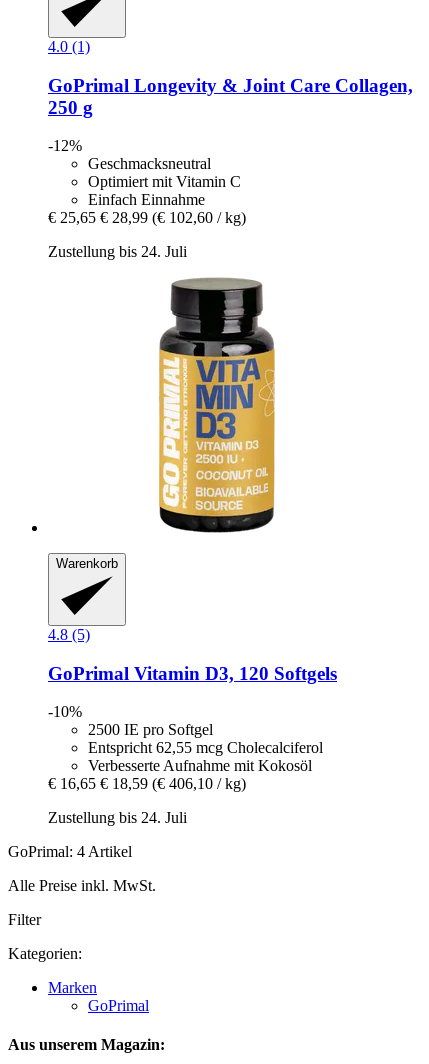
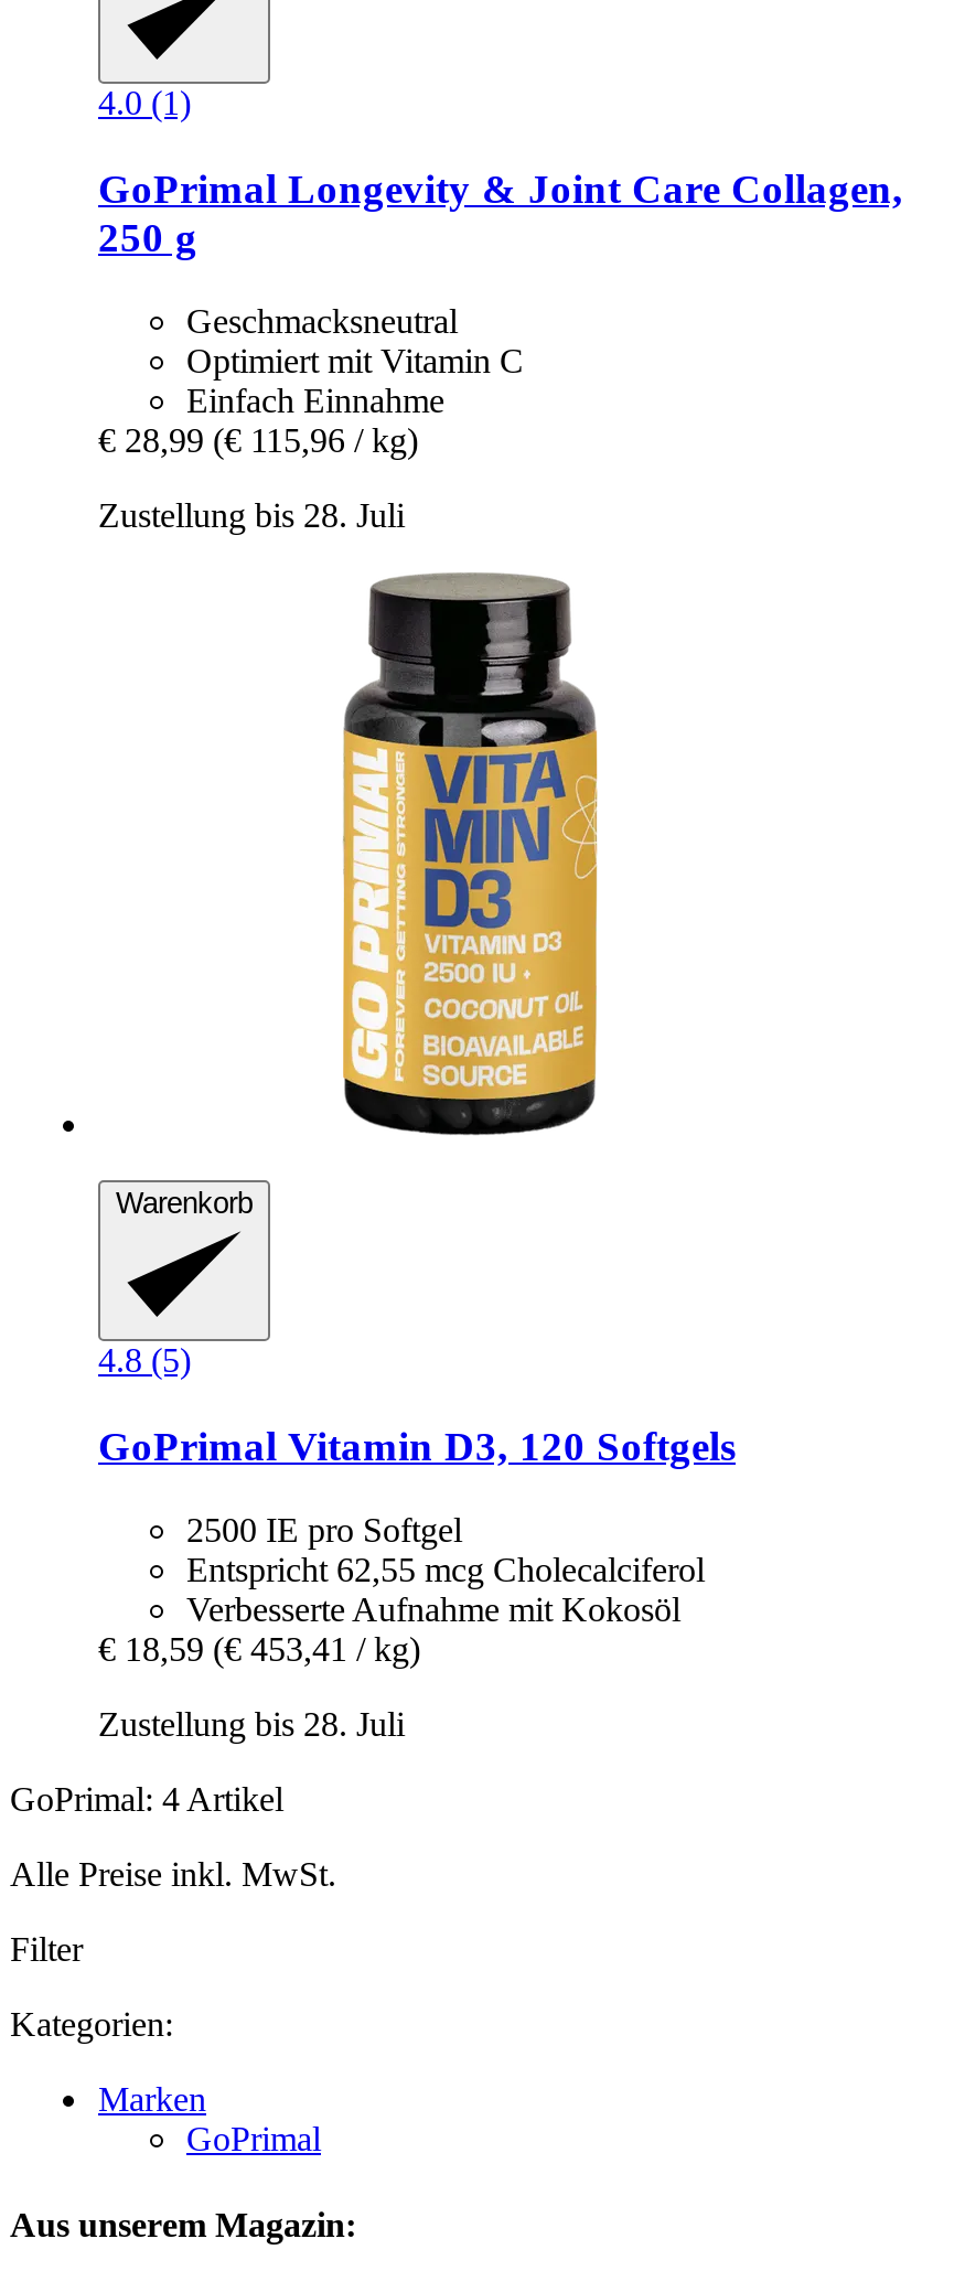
[48,137,82,154] -12% -> none
[48,209,246,226] € 25,65 € 28,99 (€ 102,60 / kg) -> [98,422,418,459] € 28,99 (€ 115,96 / kg)
[48,243,187,260] Zustellung bis 24. Juli -> [98,497,405,534] Zustellung bis 28. Juli
[48,703,82,720] -10% -> none
[48,775,246,792] € 16,65 € 18,59 (€ 406,10 / kg) -> [98,1631,420,1668] € 18,59 (€ 453,41 / kg)
[48,809,187,826] Zustellung bis 24. Juli -> [98,1706,405,1743] Zustellung bis 28. Juli

